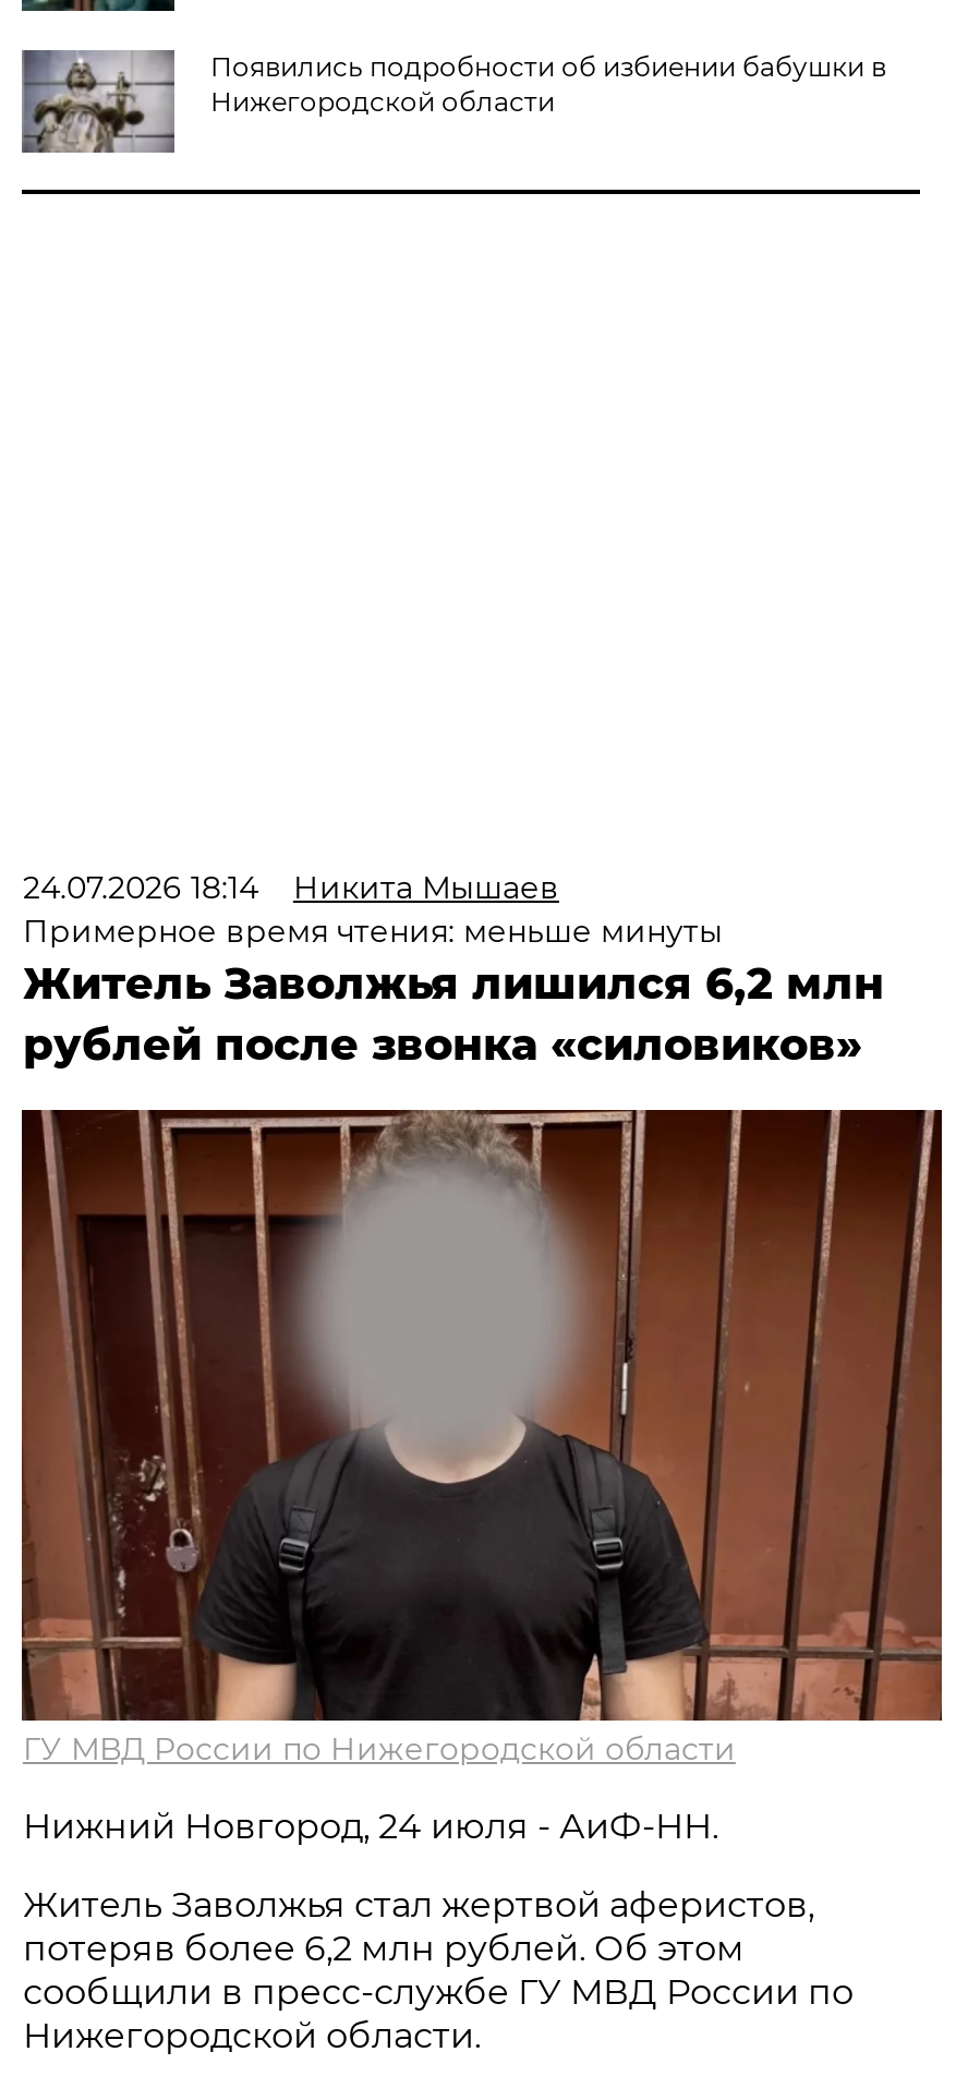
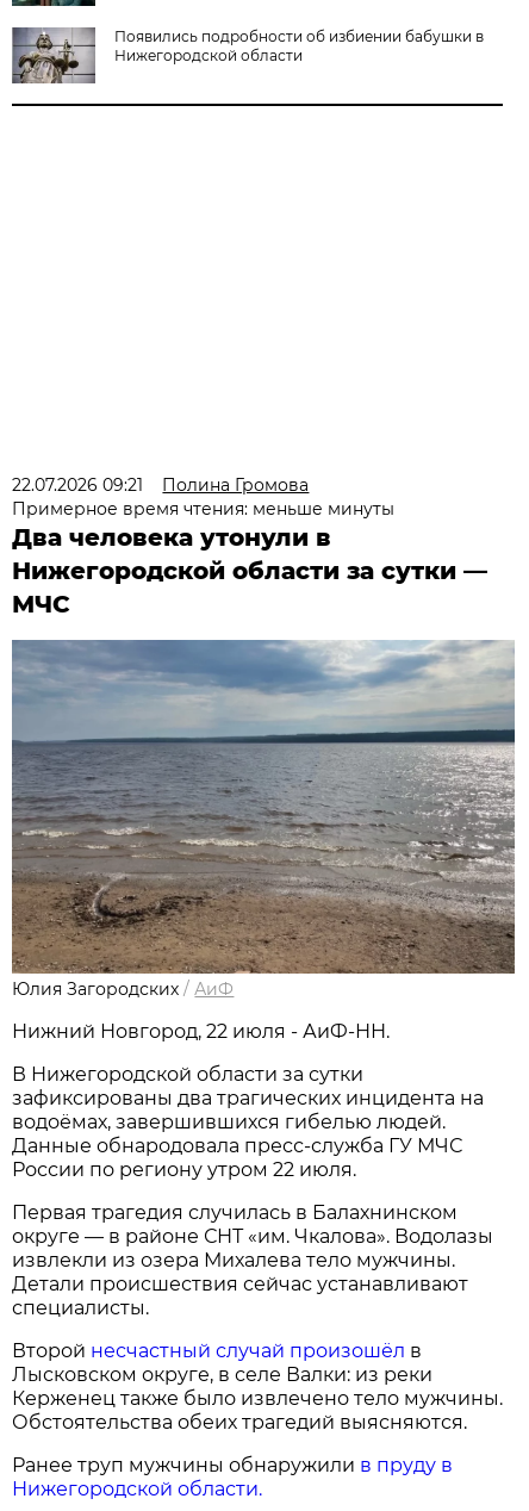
[23,868,559,907] 24.07.2026 18:14 | Никита Мышаев -> [12,474,309,496] 22.07.2026 09:21 | Полина Громова
[23,957,884,1071] Житель Заволжья лишился 6,2 млн | рублей после звонка «силовиков» -> [12,523,488,618] Два человека утонули в | Нижегородской области за сутки — | МЧС
[20,1108,944,2013] [image] | ГУ МВД России по Нижегородской области | Нижний Новгород, 24 июля - АиФ-НН. | Житель Заволжья стал жертвой аферистов, | потеряв более 6,2 млн рублей. Об этом | сообщили в пресс-службе ГУ МВД России по -> [11,639,516,1476] [image] | Юлия Загородских / АиФ | Нижний Новгород, 22 июля - АиФ-НН. | В Нижегородской области за сутки | зафиксированы два трагических инцидента на | водоёмах, завершившихся гибелью людей. | Данные обнародовала пресс‑служба ГУ МЧС | России по региону утром 22 июля. | Первая трагедия случилась в Балахнинском | округе — в районе СНТ «им. Чкалова». Водолазы | извлекли из озера Михалева тело мужчины. | Детали происшествия сейчас устанавливают | специалисты. | Второй несчастный случай произошёл в | Лысковском округе, в селе Валки: из реки | Керженец также было извлечено тело мужчины. | Обстоятельства обеих трагедий выясняются. | Ранее труп мужчины обнаружили в пруду в

